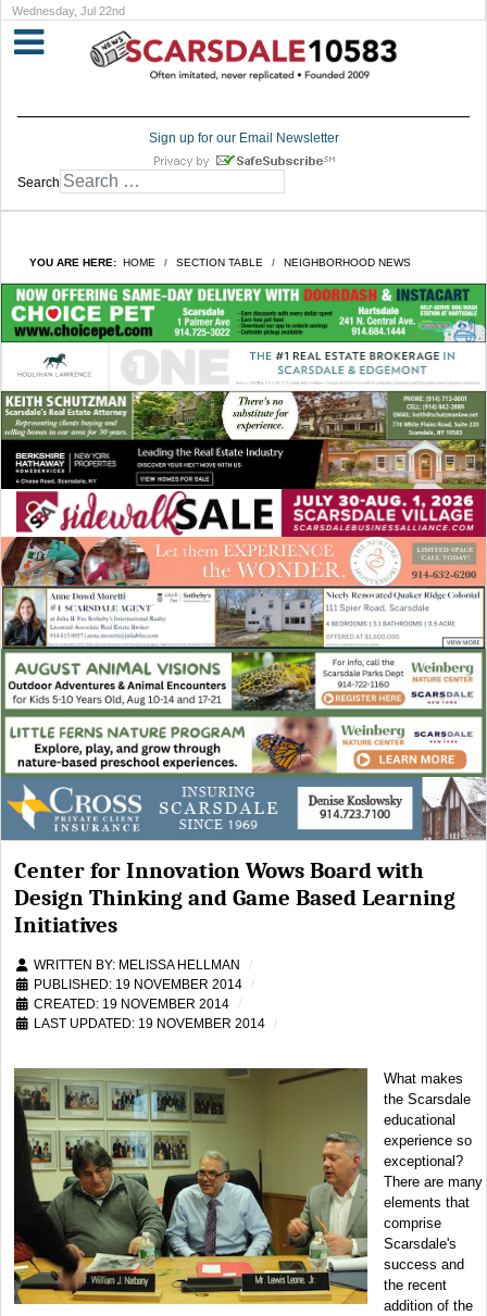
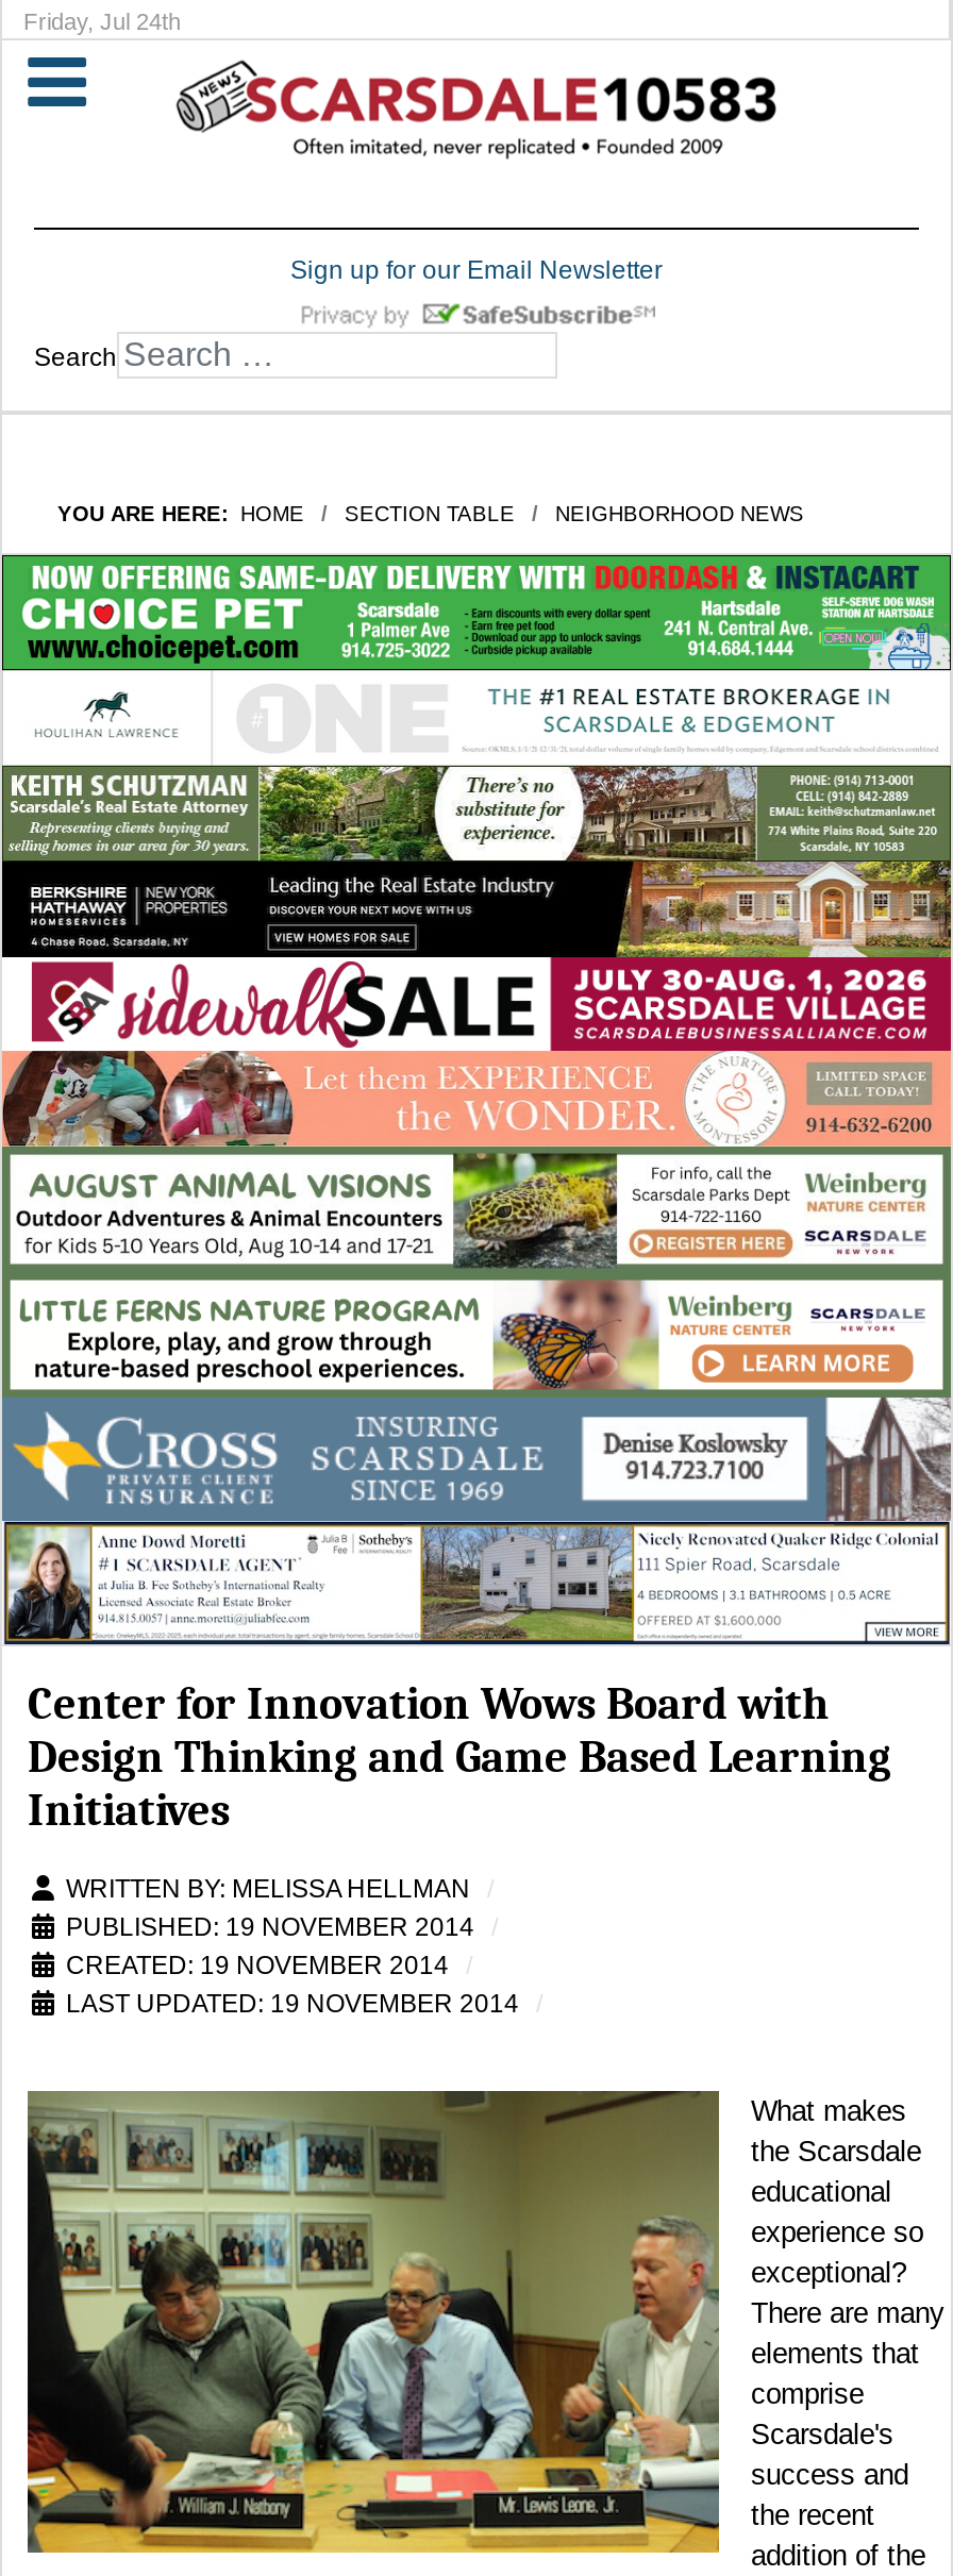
[12,4,125,17] Wednesday, Jul 22nd -> [23,9,181,34] Friday, Jul 24th
[3,586,484,841] [image] -> [6,1147,947,1644] [image]

